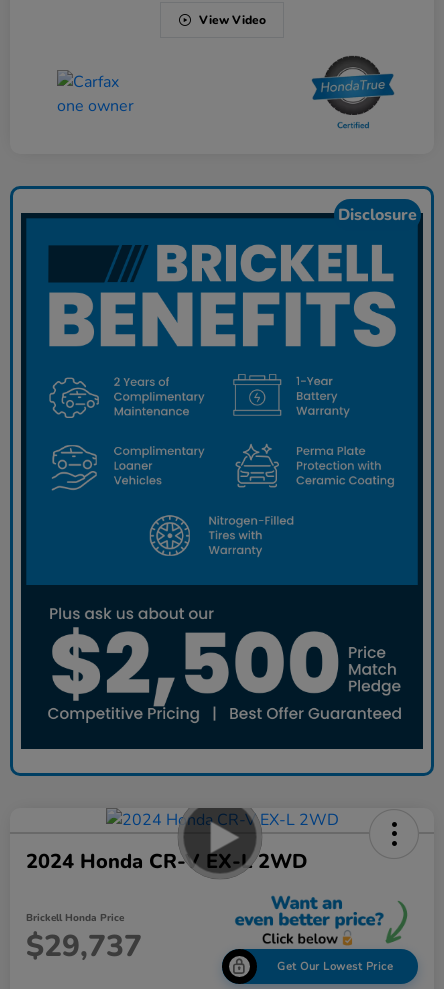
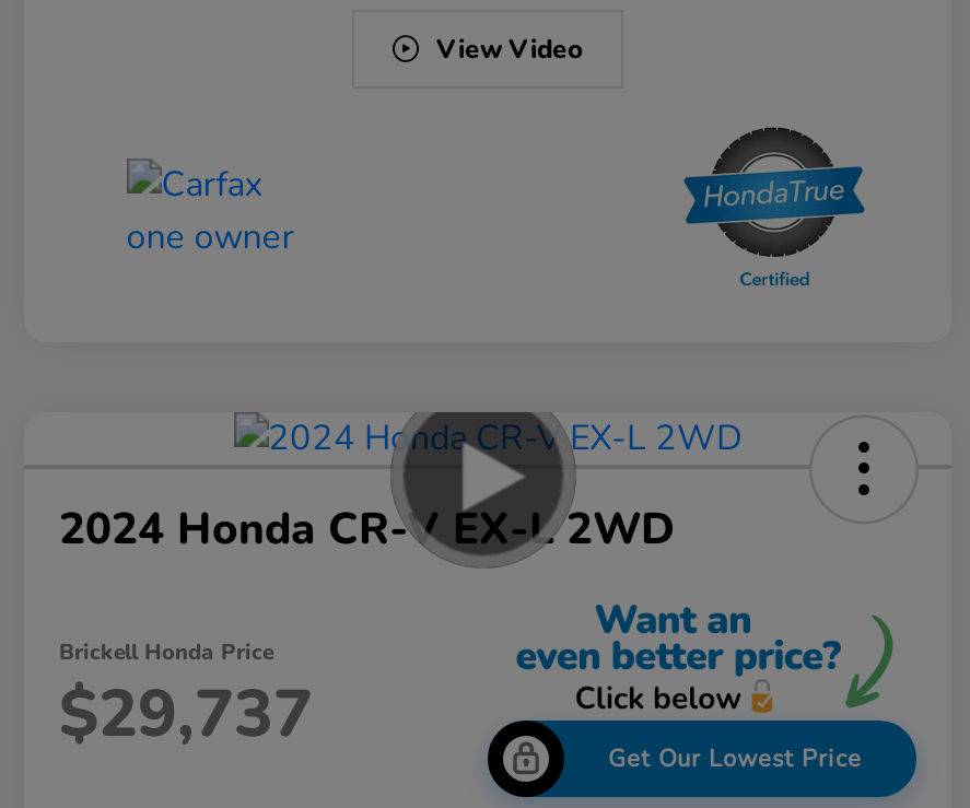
[9,185,435,777] [image] | Disclosure -> none

